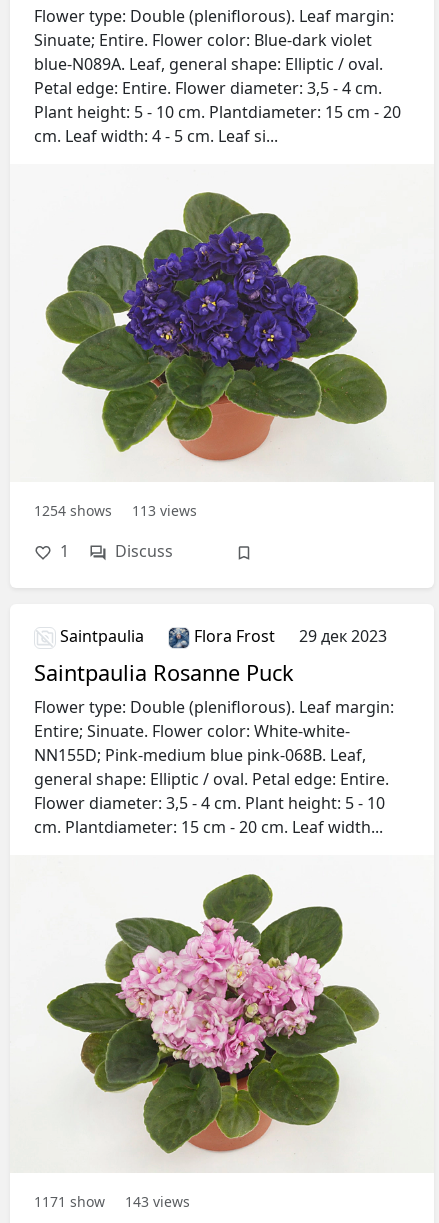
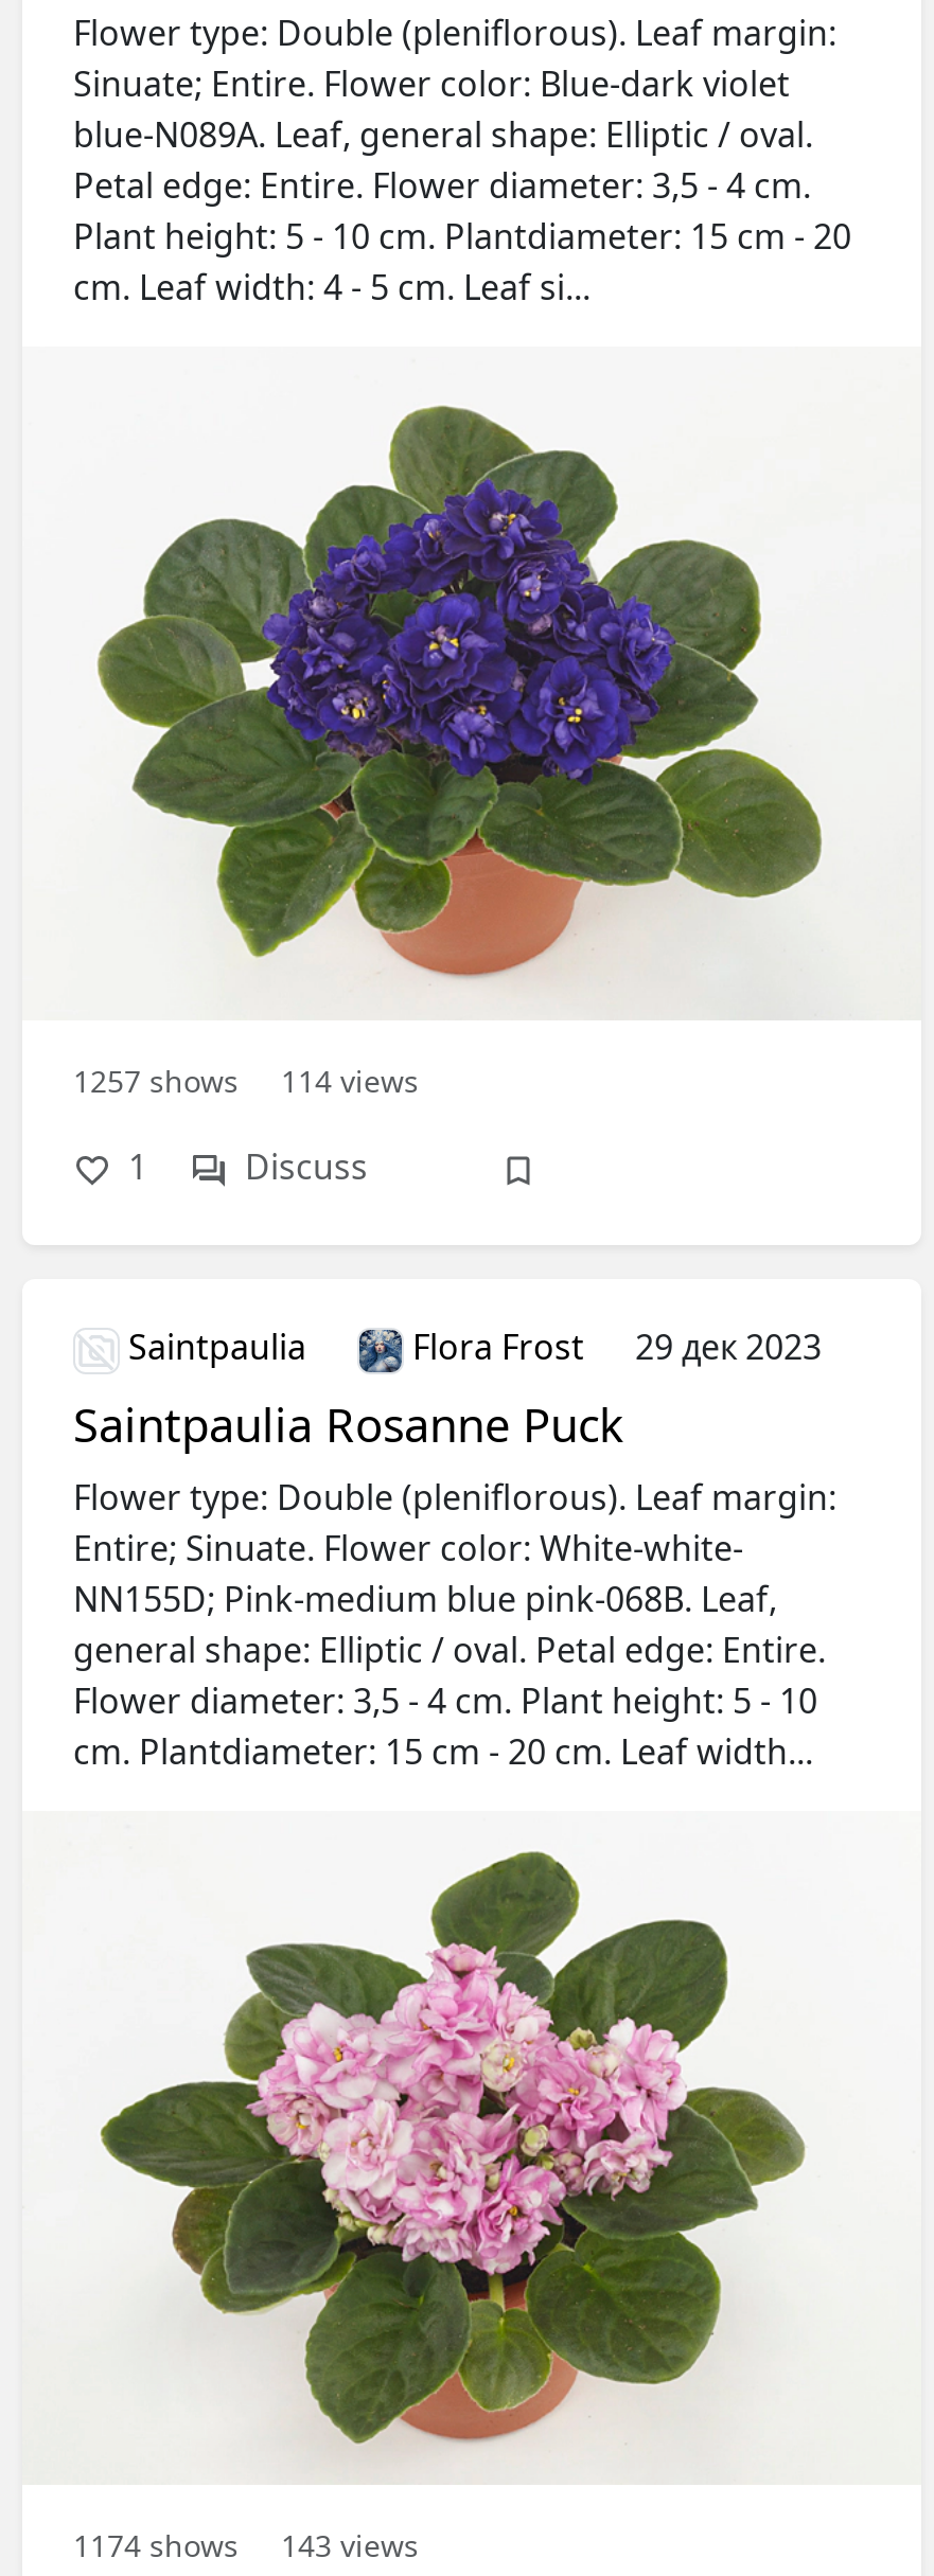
[34,501,112,520] 1254 shows -> [73,1061,239,1101] 1257 shows
[132,501,197,520] 113 views -> [281,1061,419,1101] 114 views
[34,1192,190,1211] 1171 show 143 views -> [73,2525,419,2566] 1174 shows 143 views

